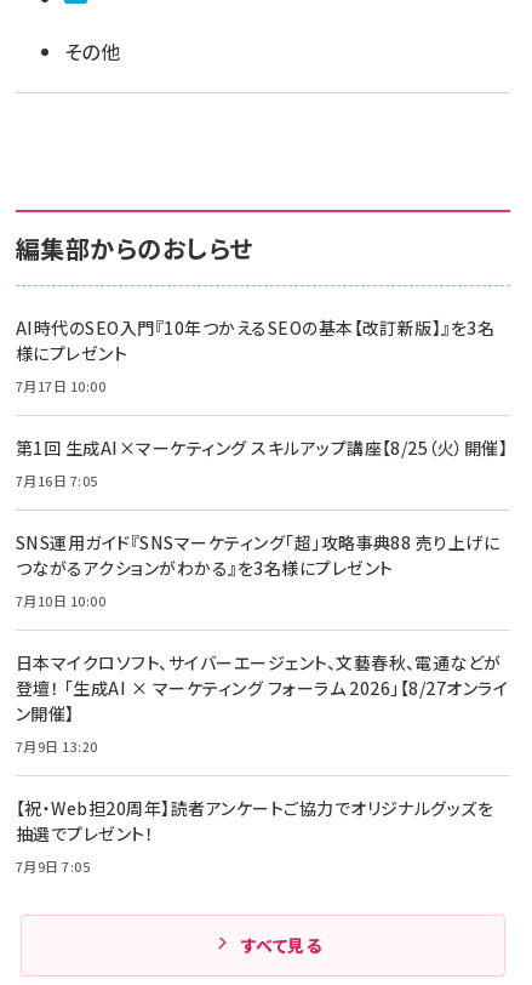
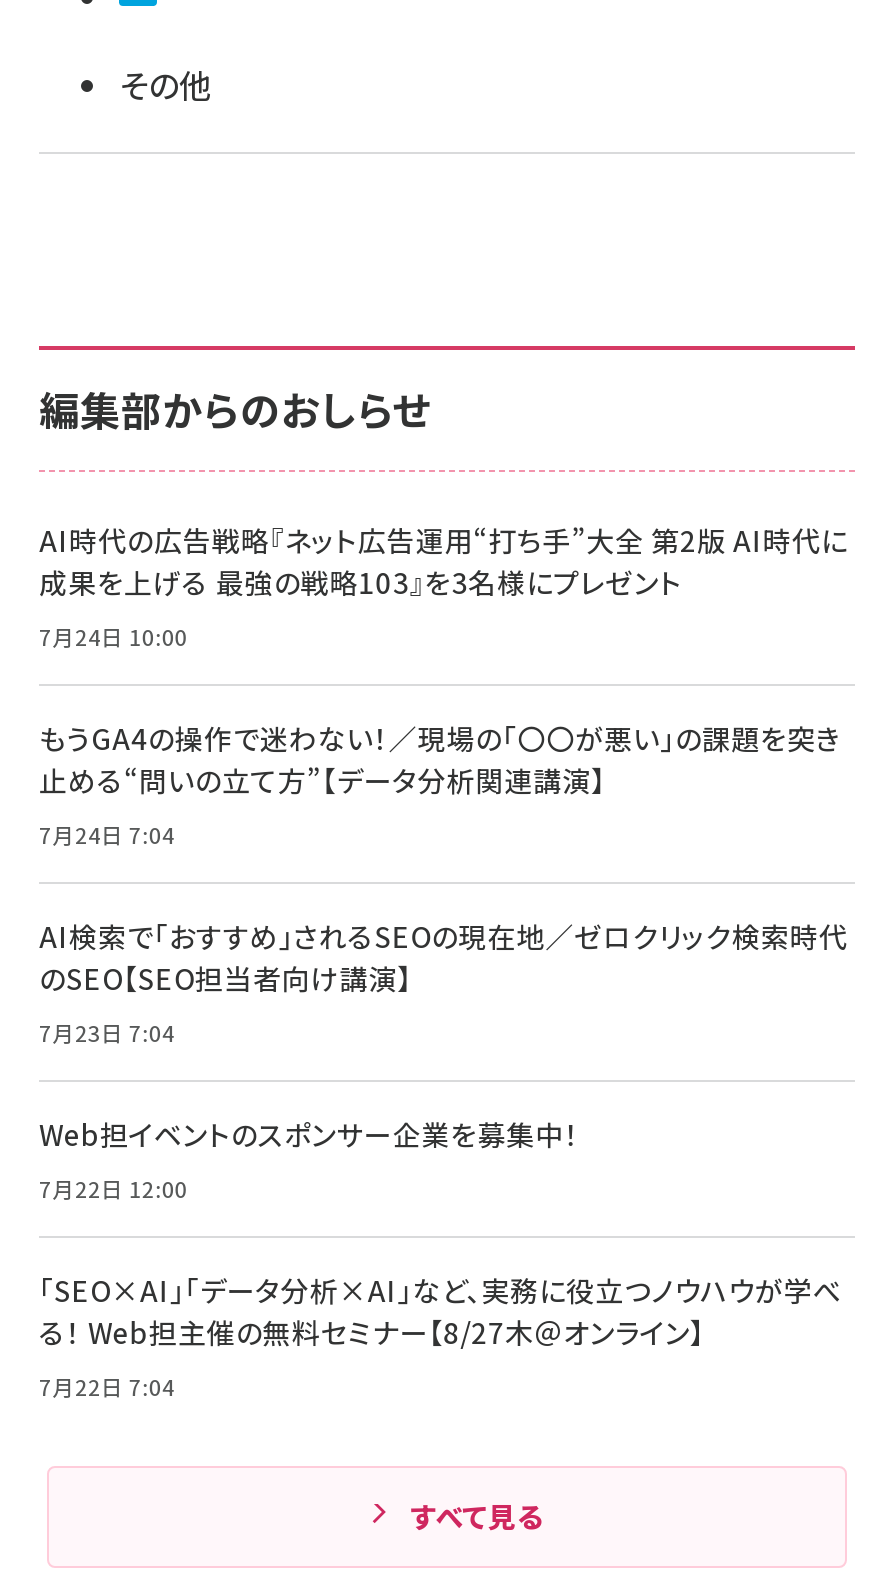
[16,315,495,395] AI時代のSEO入門『10年つかえるSEOの基本【改訂新版】』を3名 | 様にプレゼント | 7月17日 10:00 -> [39,520,848,652] AI時代の広告戦略『ネット広告運用“打ち手”大全 第2版 AI時代に | 成果を上げる 最強の戦略103』を3名様にプレゼント | 7月24日 10:00
[16,435,508,490] 第1回 生成AI×マーケティング スキルアップ講座【8/25（火）開催】 | 7月16日 7:05 -> [39,718,841,850] もうGA4の操作で迷わない！／現場の「〇〇が悪い」の課題を突き | 止める“問いの立て方”【データ分析関連講演】 | 7月24日 7:04
[16,530,500,610] SNS運用ガイド『SNSマーケティング「超」攻略事典88 売り上げに | つながるアクションがわかる』を3名様にプレゼント | 7月10日 10:00 -> [39,916,848,1048] AI検索で「おすすめ」されるSEOの現在地／ゼロクリック検索時代 | のSEO【SEO担当者向け講演】 | 7月23日 7:04
[16,650,508,756] 日本マイクロソフト、サイバーエージェント、文藝春秋、電通などが | 登壇！ 「生成AI × マーケティング フォーラム 2026」【8/27オンライ | ン開催】 | 7月9日 13:20 -> [39,1114,579,1204] Web担イベントのスポンサー企業を募集中！ | 7月22日 12:00
[16,796,494,876] 【祝・Web担20周年】読者アンケートご協力でオリジナルグッズを | 抽選でプレゼント！ | 7月9日 7:05 -> [39,1270,842,1402] 「SEO×AI」「データ分析×AI」など、実務に役立つノウハウが学べ | る！ Web担主催の無料セミナー【8/27木＠オンライン】 | 7月22日 7:04

